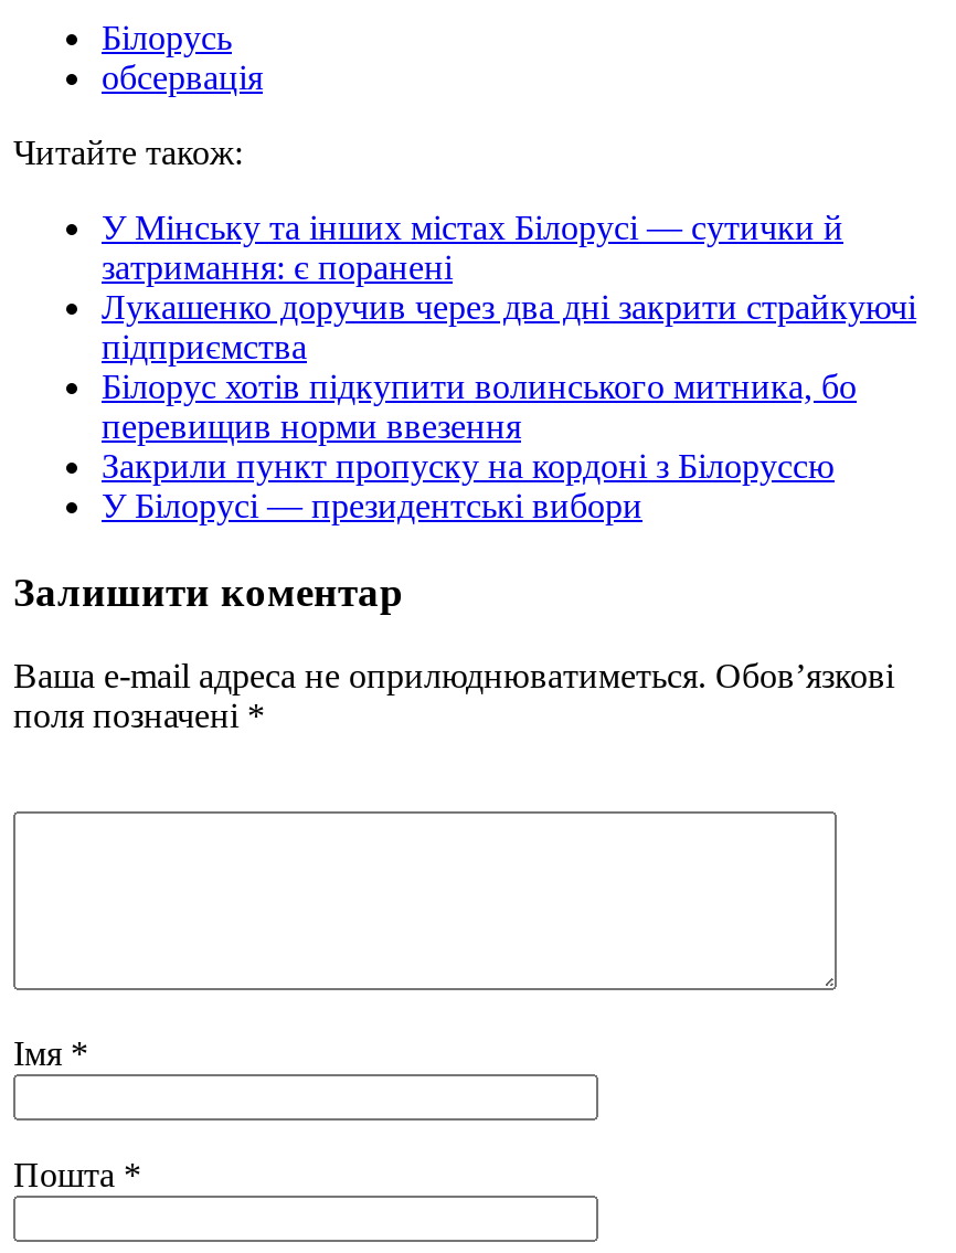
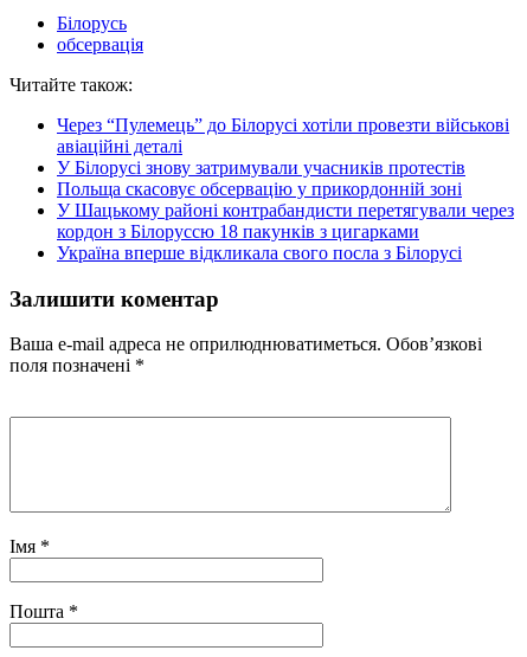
[102,208,916,524] У Мінську та інших містах Білорусі — сутички й | затримання: є поранені | Лукашенко доручив через два дні закрити страйкуючі | підприємства | Білорус хотів підкупити волинського митника, бо | перевищив норми ввезення | Закрили пункт пропуску на кордоні з Білоруссю | У Білорусі — президентські вибори -> [57,115,514,263] Через “Пулемець” до Білорусі хотіли провезти військові | авіаційні деталі | У Білорусі знову затримували учасників протестів | Польща скасовує обсервацію у прикордонній зоні | У Шацькому районі контрабандисти перетягували через | кордон з Білоруссю 18 пакунків з цигарками | Україна вперше відкликала свого посла з Білорусі

